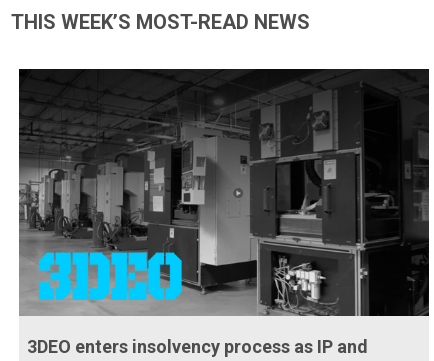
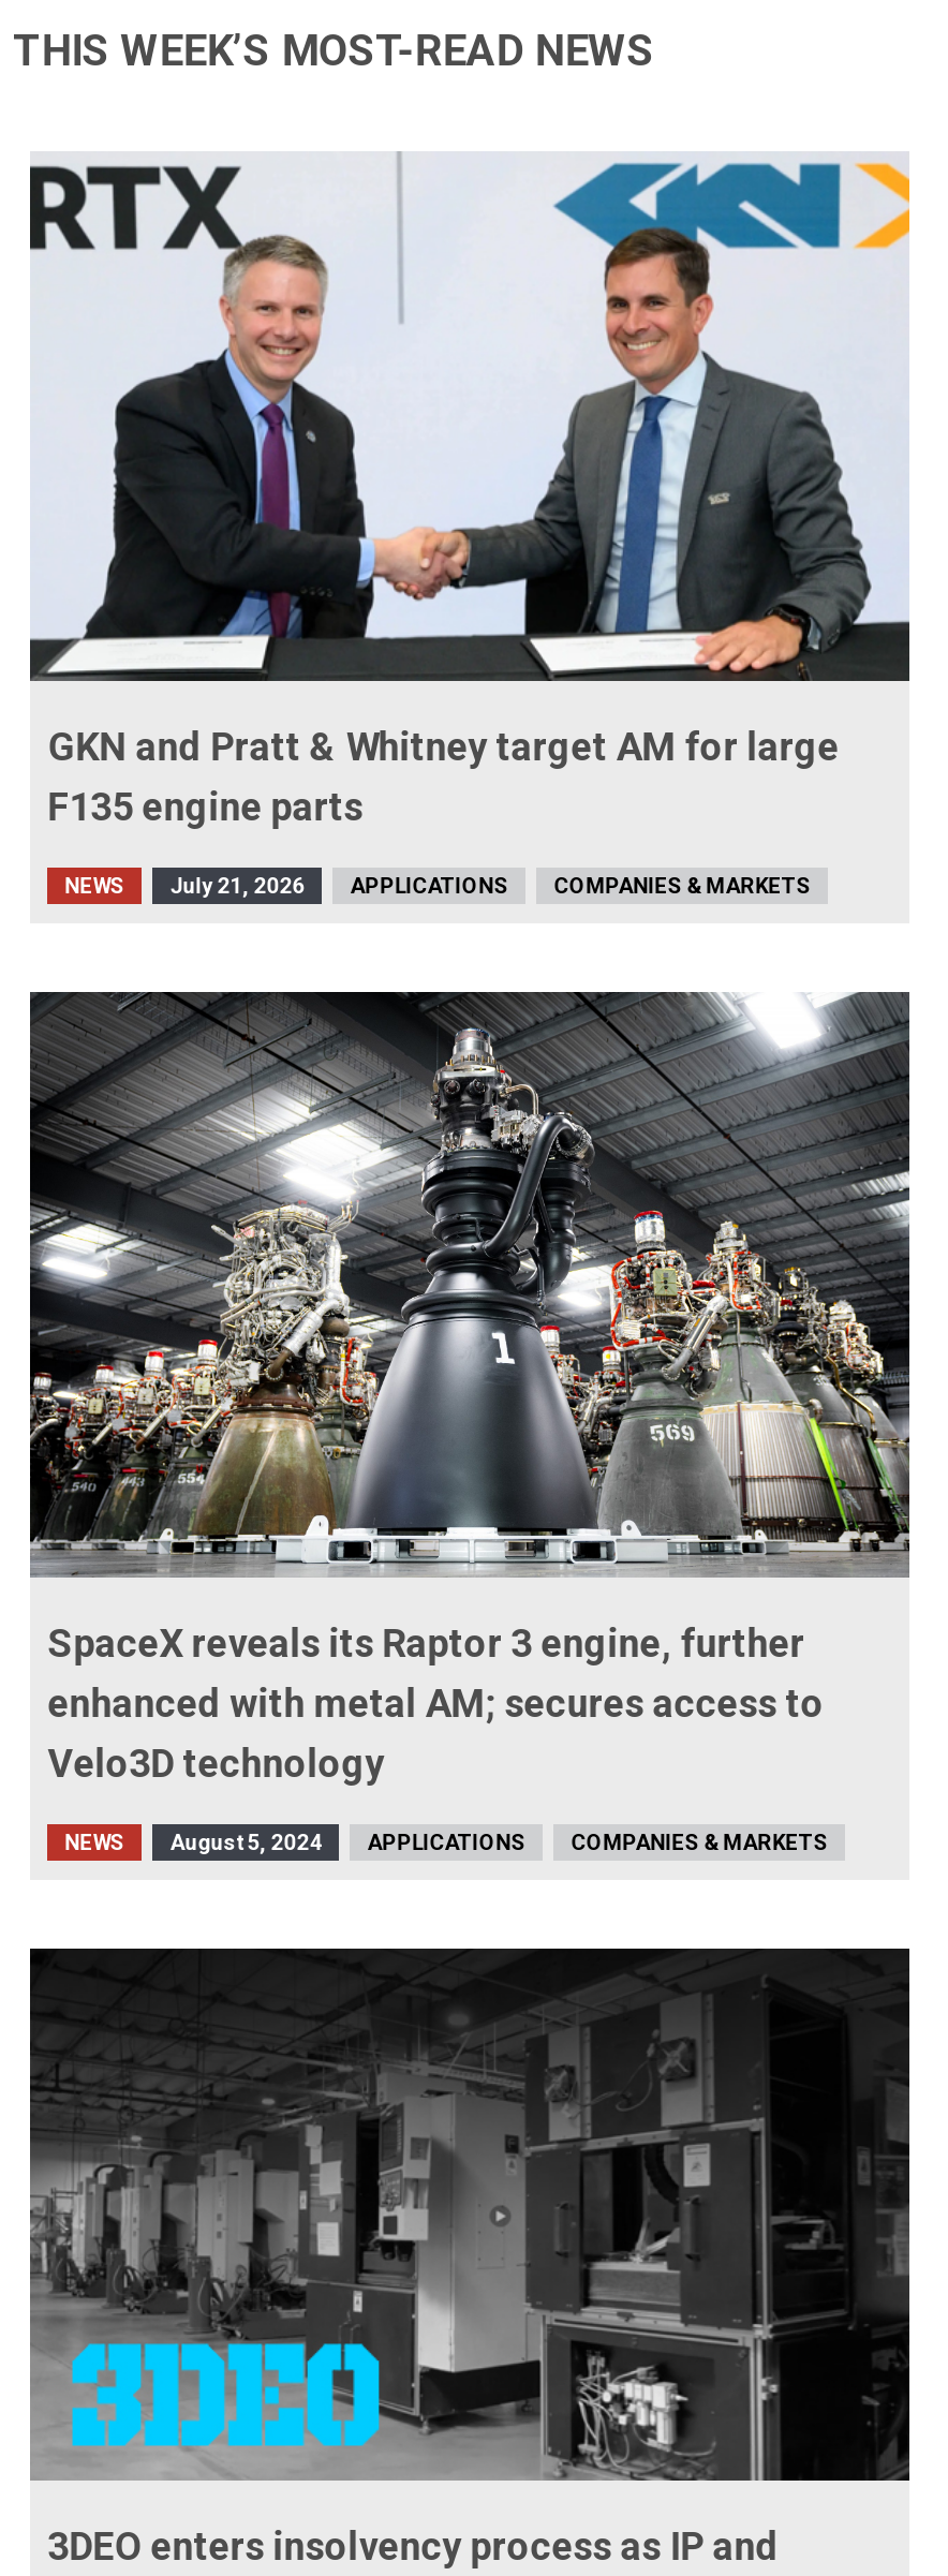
none -> [28,990,912,1855] [image] | SpaceX reveals its Raptor 3 engine, further | enhanced with metal AM; secures access to | Velo3D technology | APPLICATIONS | COMPANIES & MARKETS | NEWS | August 5, 2024
none -> [30,151,912,898] [image] | GKN and Pratt & Whitney target AM for large | F135 engine parts | APPLICATIONS | COMPANIES & MARKETS | NEWS | July 21, 2026

